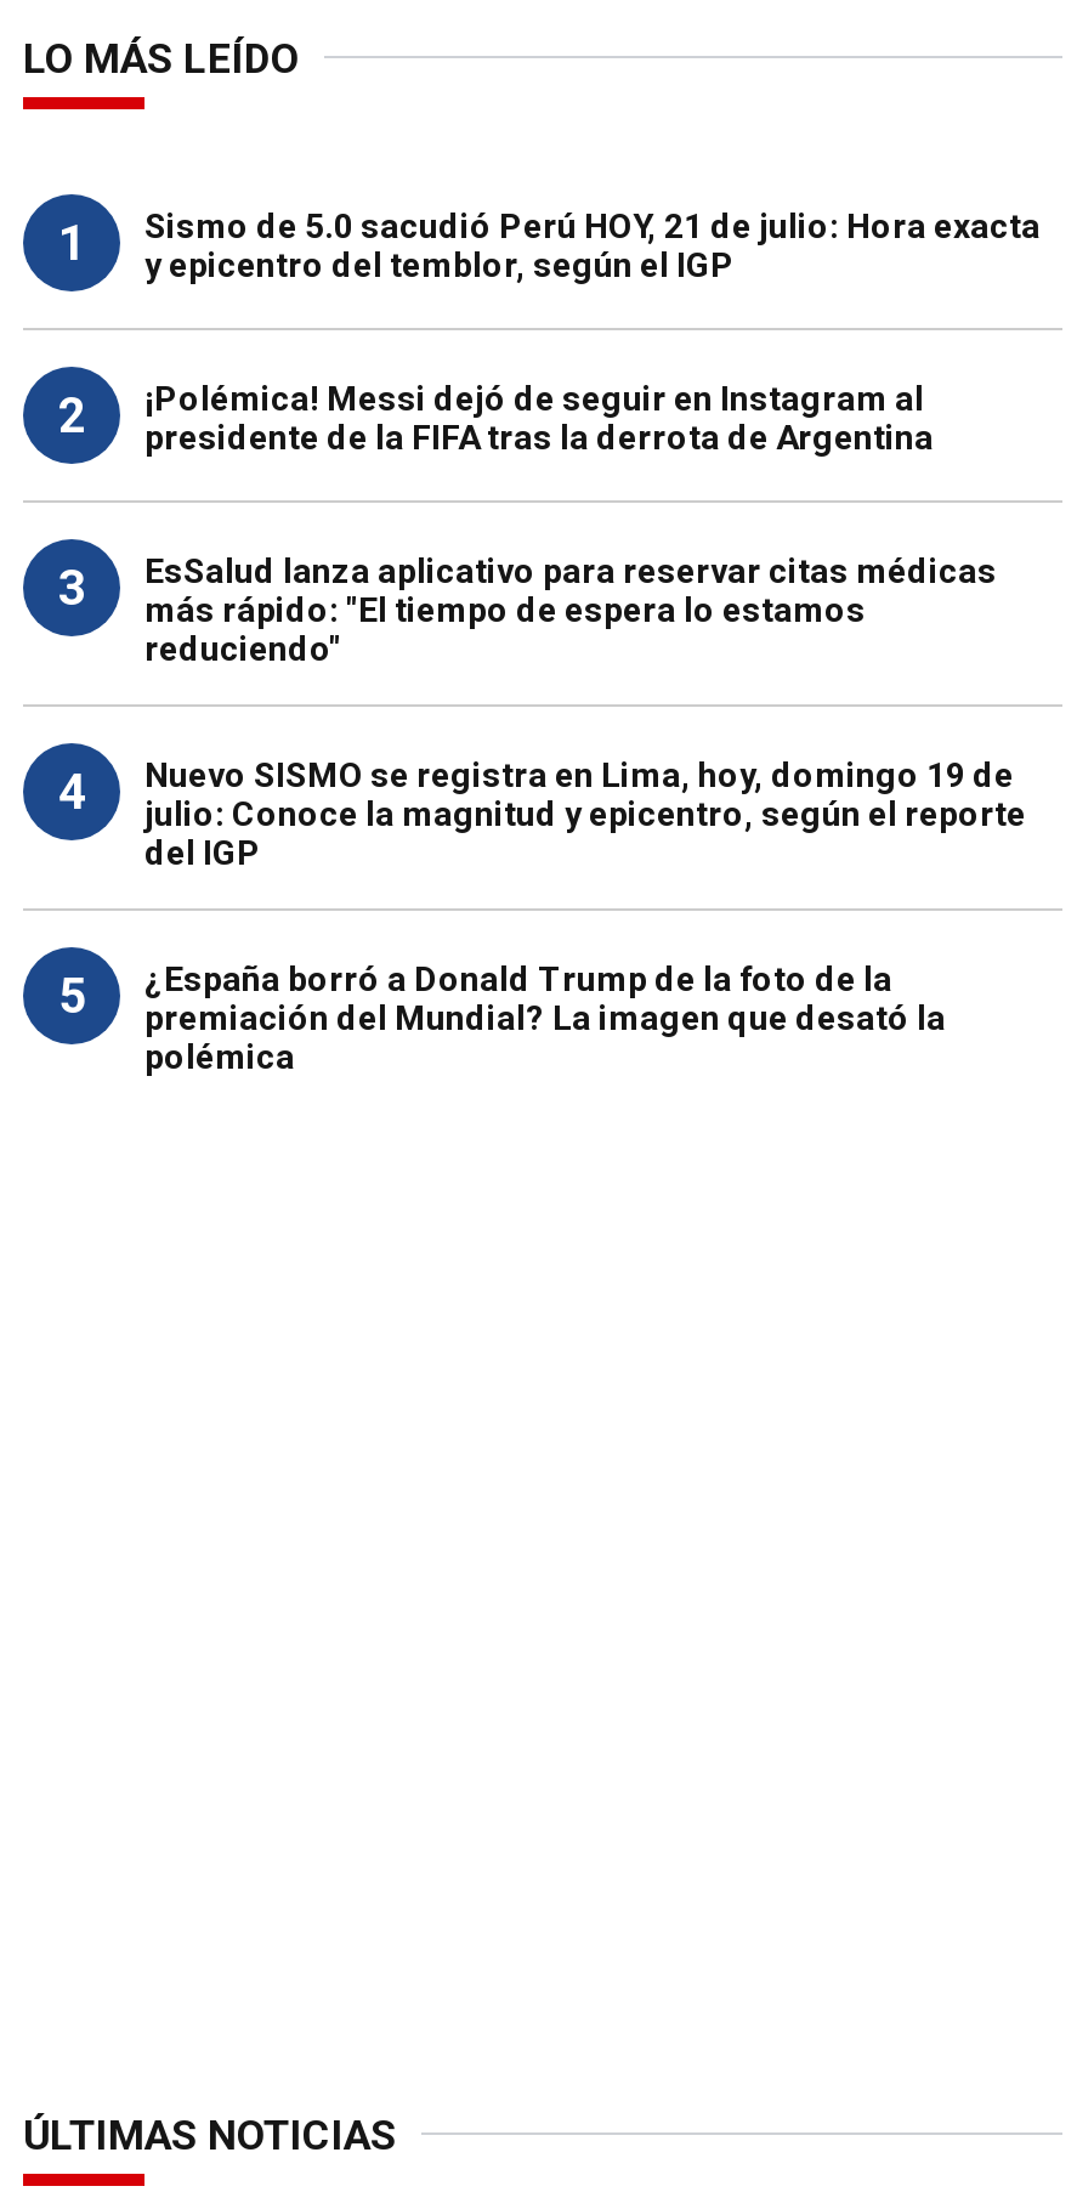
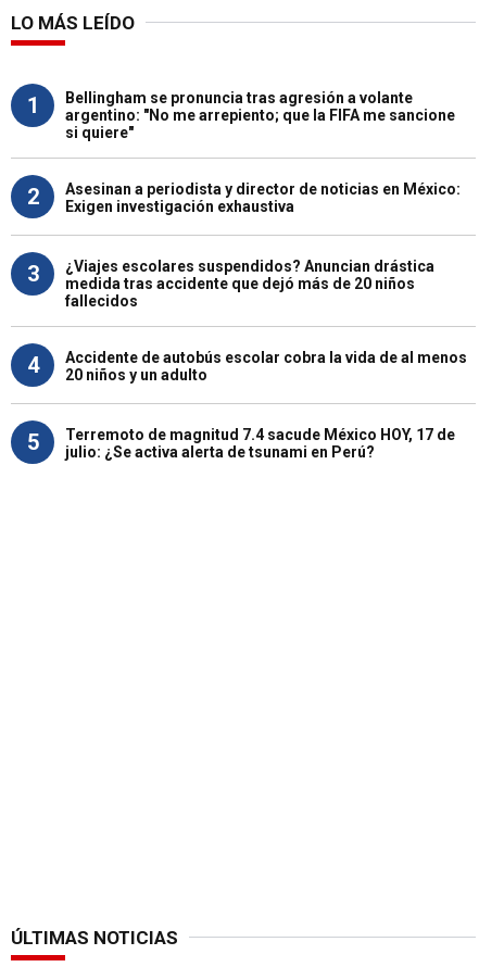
[144,205,1041,283] Sismo de 5.0 sacudió Perú HOY, 21 de julio: Hora exacta | y epicentro del temblor, según el IGP -> [65,89,455,141] Bellingham se pronuncia tras agresión a volante | argentino: "No me arrepiento; que la FIFA me sancione | si quiere"
[144,378,934,456] ¡Polémica! Messi dejó de seguir en Instagram al | presidente de la FIFA tras la derrota de Argentina -> [65,180,461,215] Asesinan a periodista y director de noticias en México: | Exigen investigación exhaustiva
[144,550,997,667] EsSalud lanza aplicativo para reservar citas médicas | más rápido: "El tiempo de espera lo estamos | reduciendo" -> [65,257,434,309] ¿Viajes escolares suspendidos? Anuncian drástica | medida tras accidente que dejó más de 20 niños | fallecidos
[144,754,1026,871] Nuevo SISMO se registra en Lima, hoy, domingo 19 de | julio: Conoce la magnitud y epicentro, según el reporte | del IGP -> [65,348,467,383] Accidente de autobús escolar cobra la vida de al menos | 20 niños y un adulto
[144,958,946,1075] ¿España borró a Donald Trump de la foto de la | premiación del Mundial? La imagen que desató la | polémica -> [65,425,455,460] Terremoto de magnitud 7.4 sacude México HOY, 17 de | julio: ¿Se activa alerta de tsunami en Perú?

